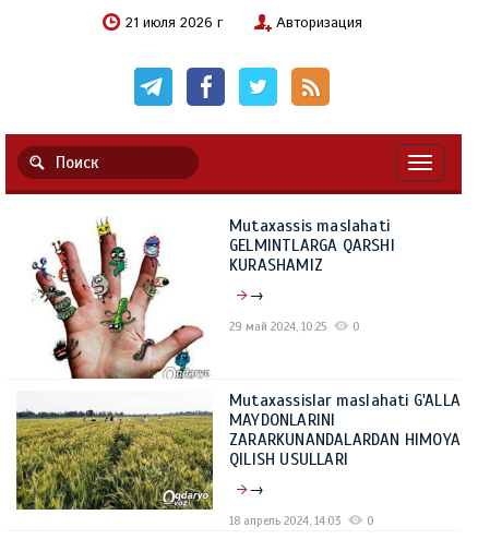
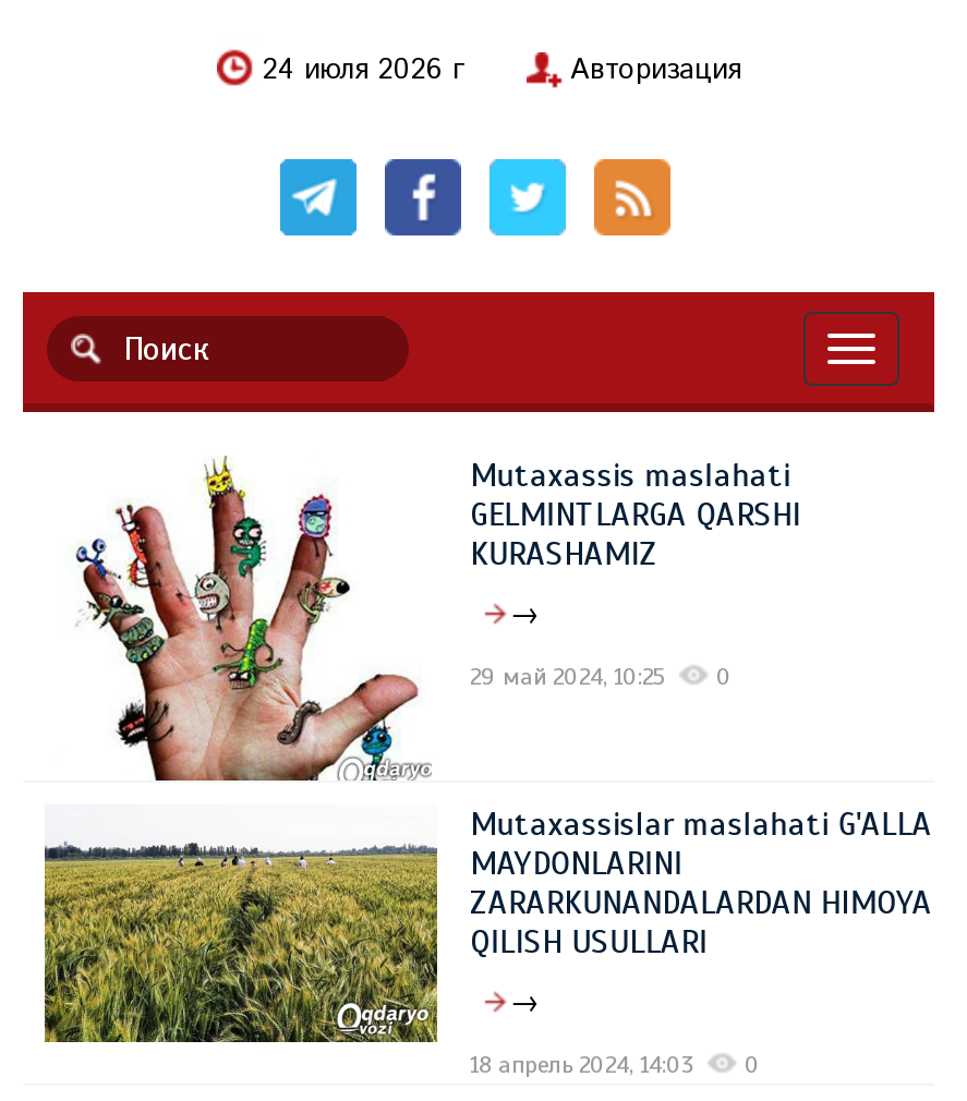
[126,13,228,34] 21 июля 2026 г -> [263,50,474,92] 24 июля 2026 г

